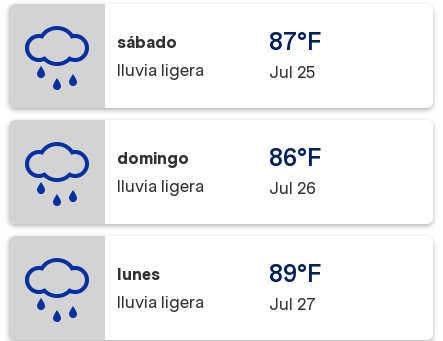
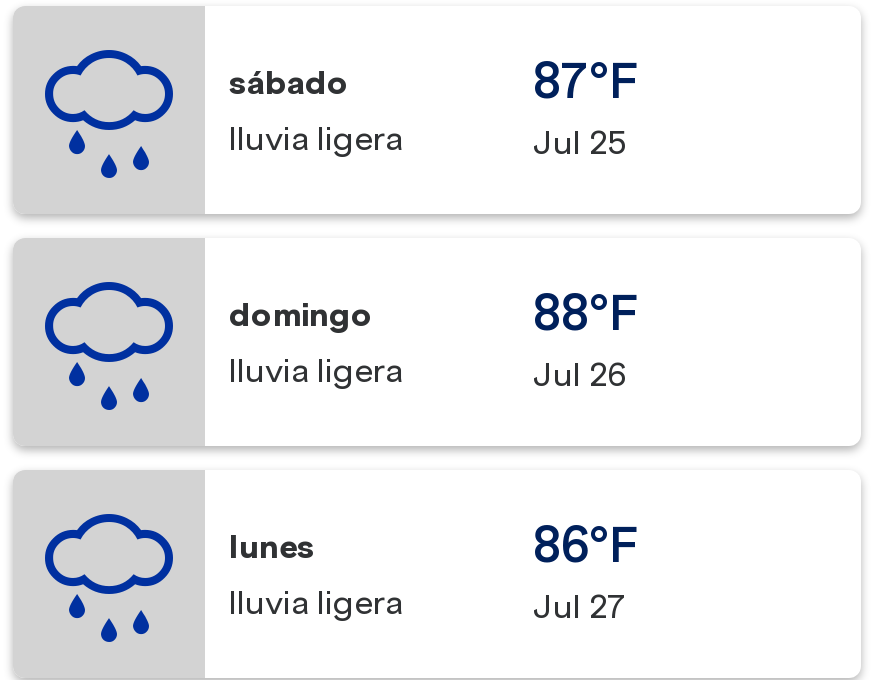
[269,142,322,173] 86°F -> [533,282,639,344] 88°F
[269,258,322,289] 89°F -> [533,514,639,576] 86°F

